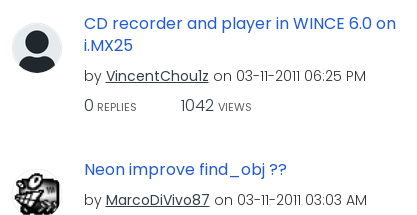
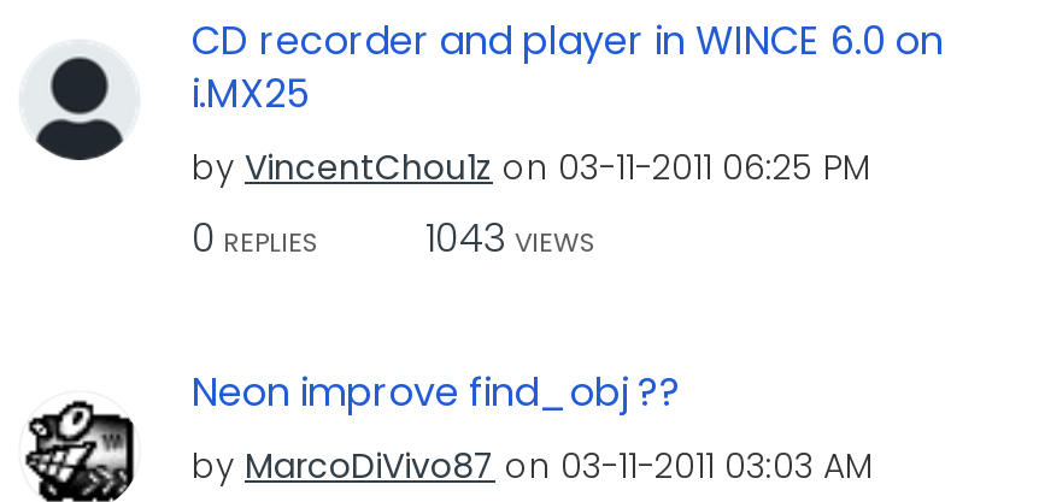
[180,93,251,116] 1042 VIEWS -> [425,209,597,265] 1043 VIEWS

